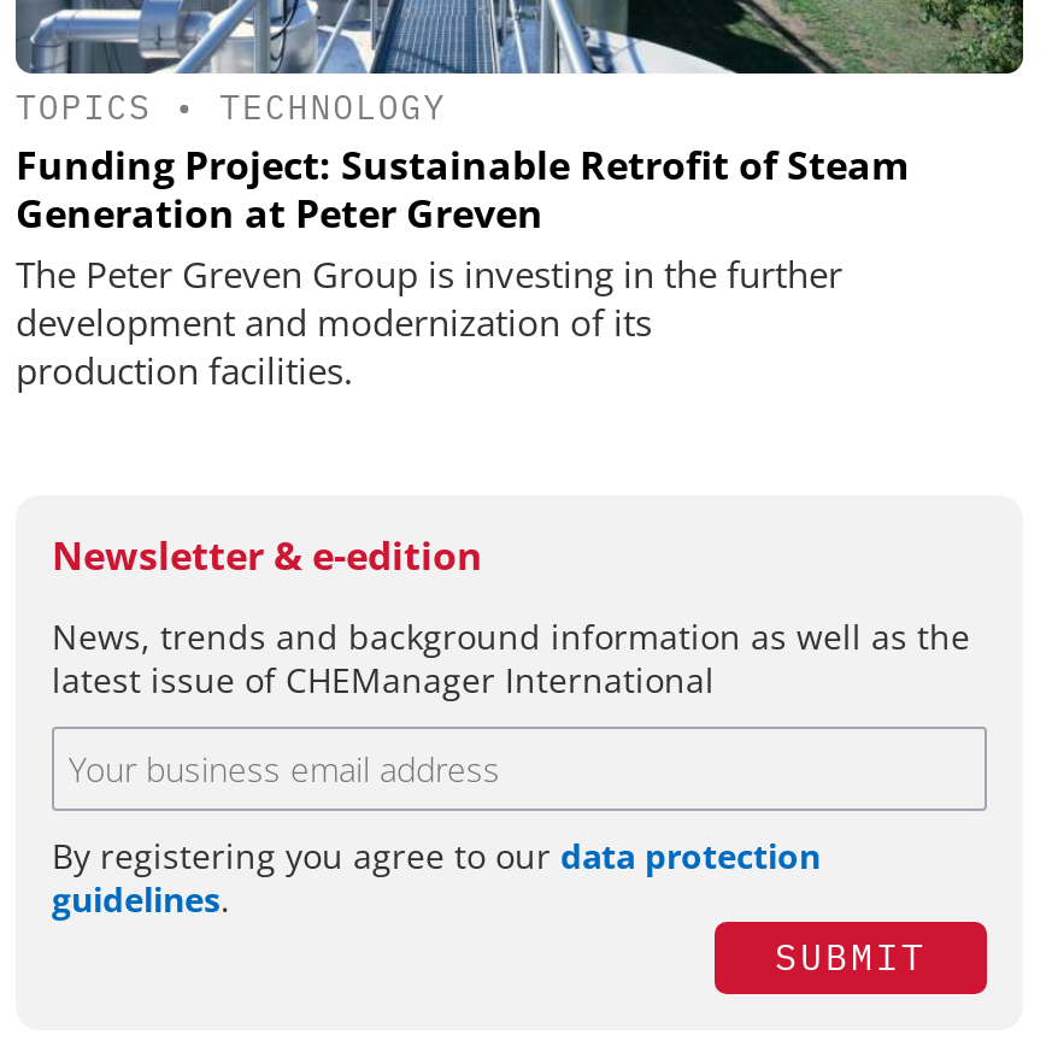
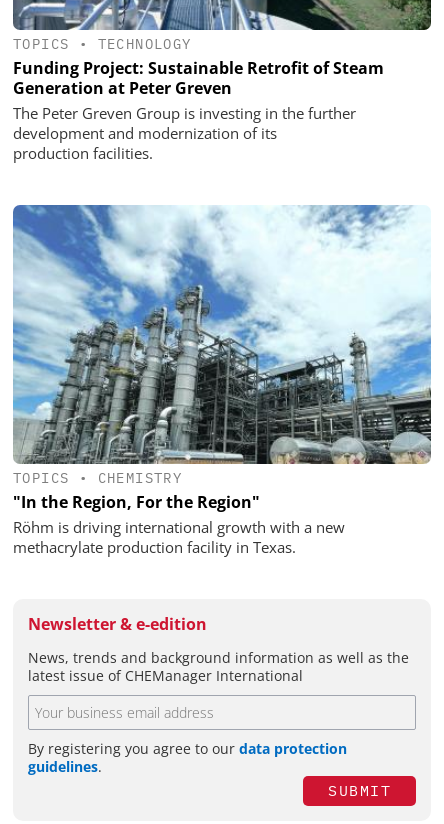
none -> [12,204,432,557] [image] | TOPICS • CHEMISTRY | "In the Region, For the Region" | Röhm is driving international growth with a new | methacrylate production facility in Texas.

